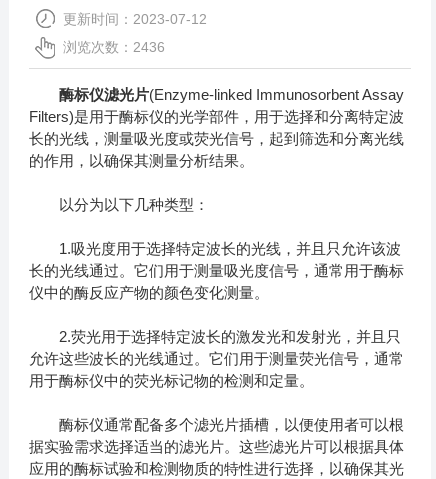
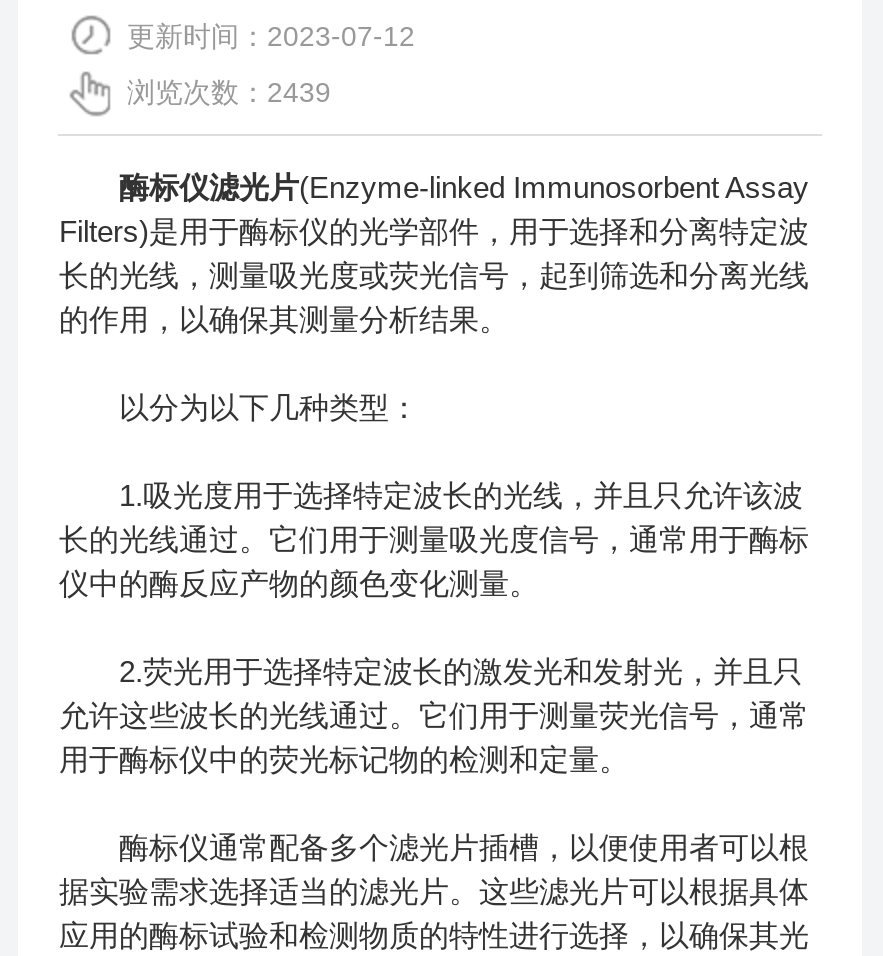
[63,38,165,54] 浏览次数：2436 -> [127,75,331,107] 浏览次数：2439

